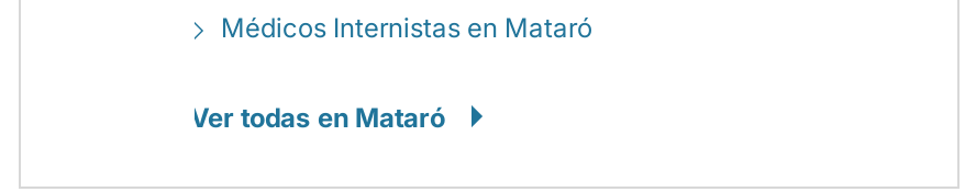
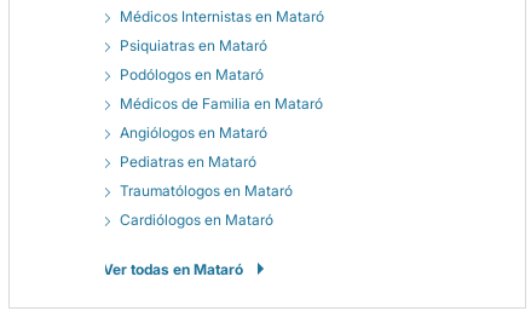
none -> [120,36,323,229] Psiquiatras en Mataró | Podólogos en Mataró | Médicos de Familia en Mataró | Angiólogos en Mataró | Pediatras en Mataró | Traumatólogos en Mataró | Cardiólogos en Mataró

